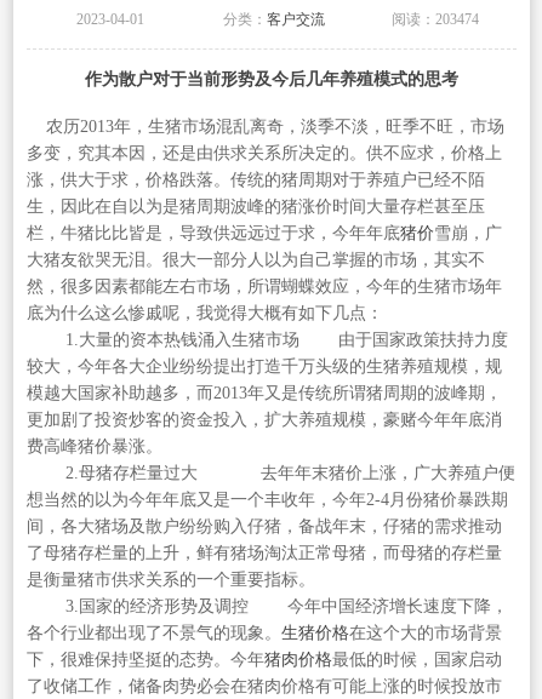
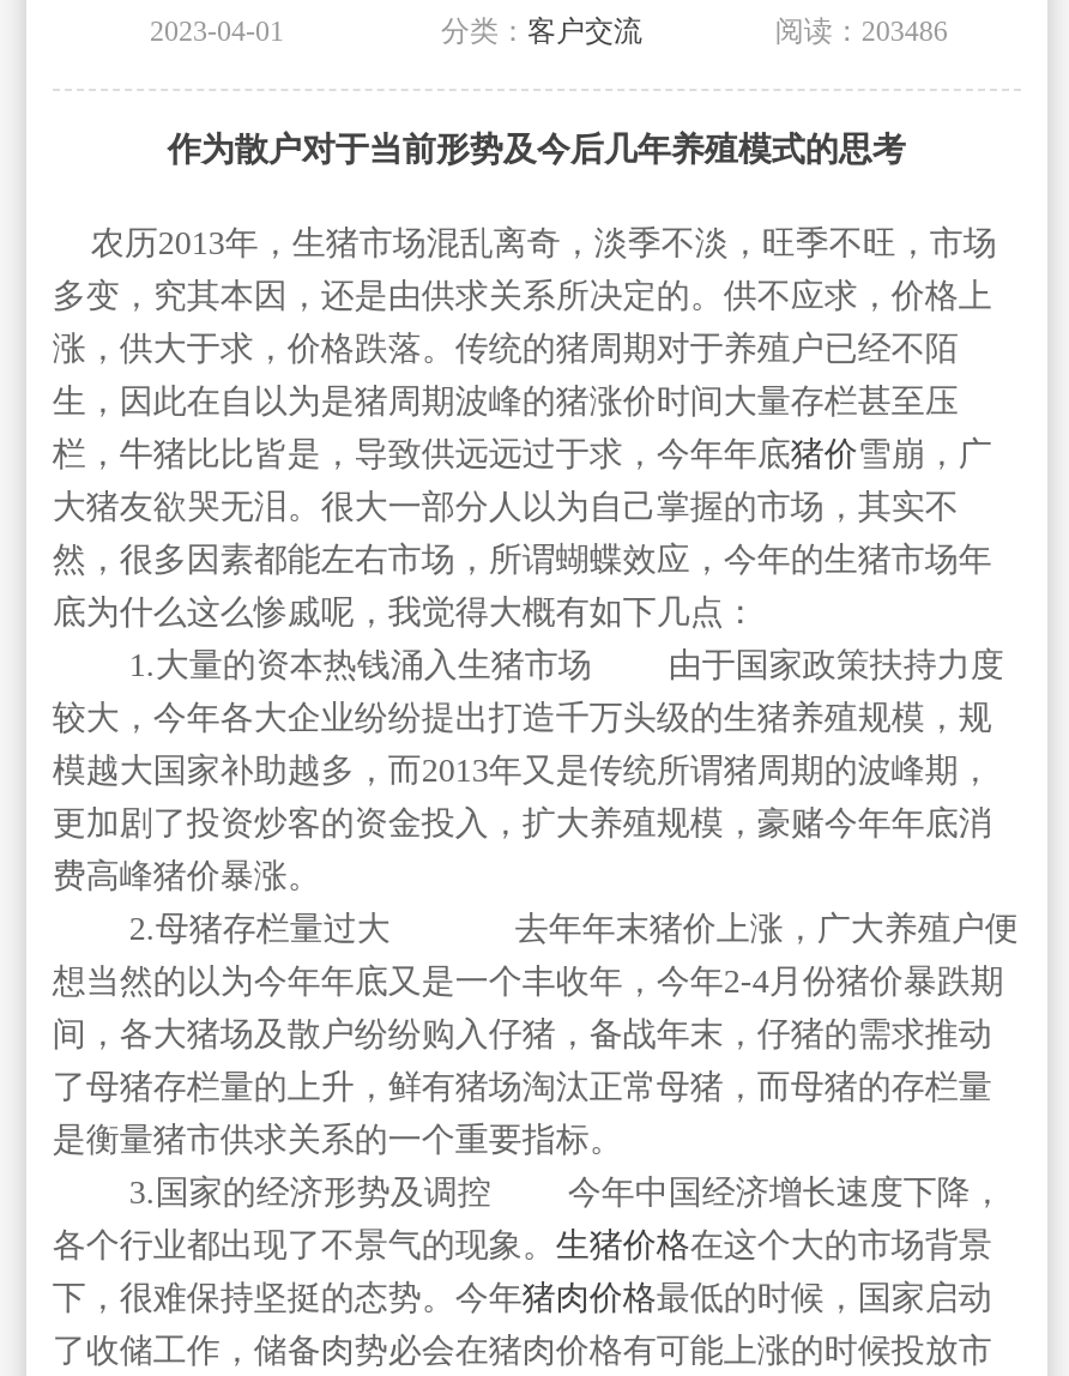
[392,11,479,28] 阅读：203474 -> [775,15,948,49] 阅读：203486

